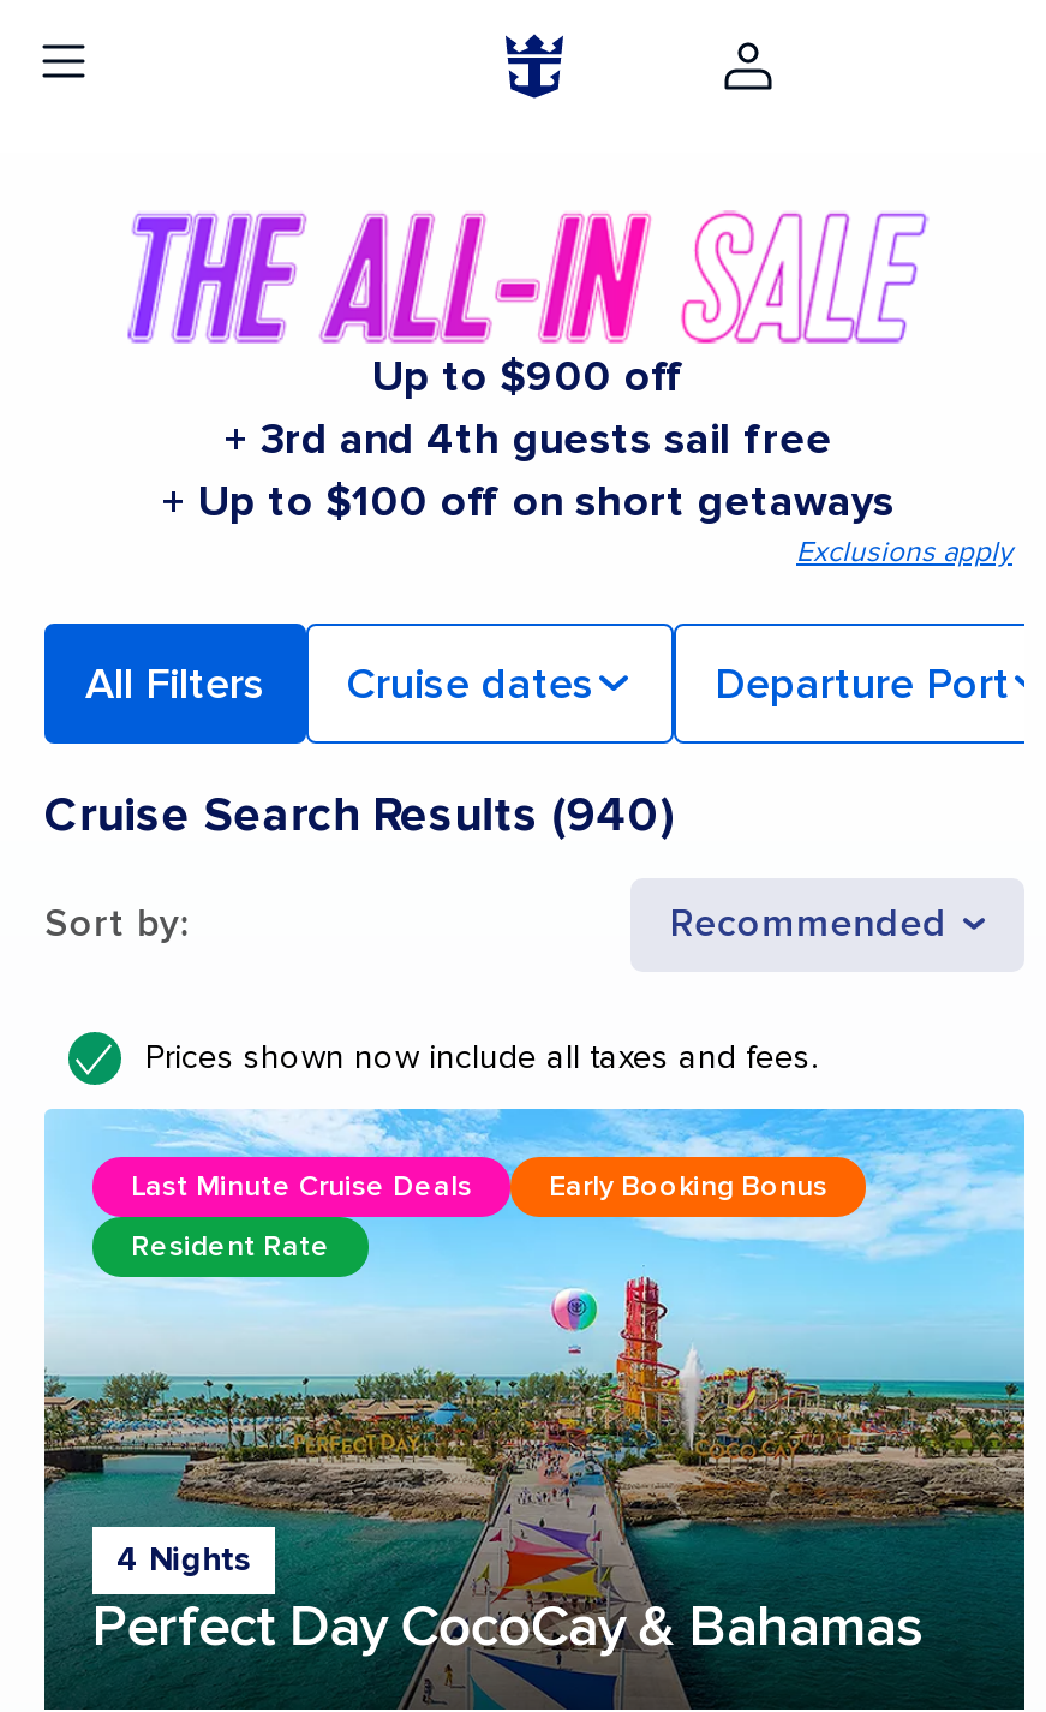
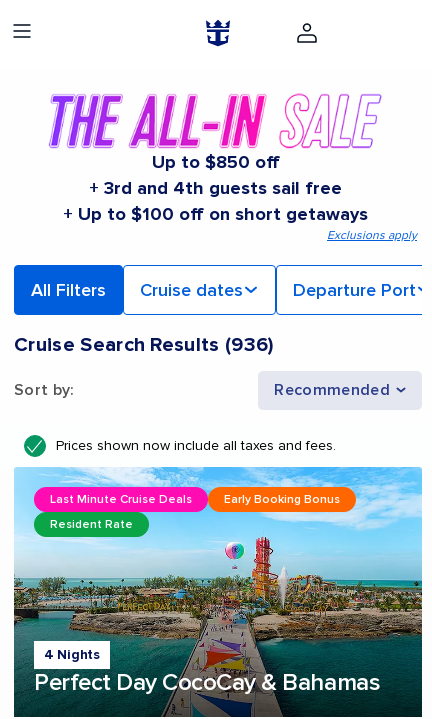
[372,349,685,402] Up to $900 off -> [151,151,279,173] Up to $850 off
[44,786,673,844] Cruise Search Results (940) -> [14,333,274,357] Cruise Search Results (936)

